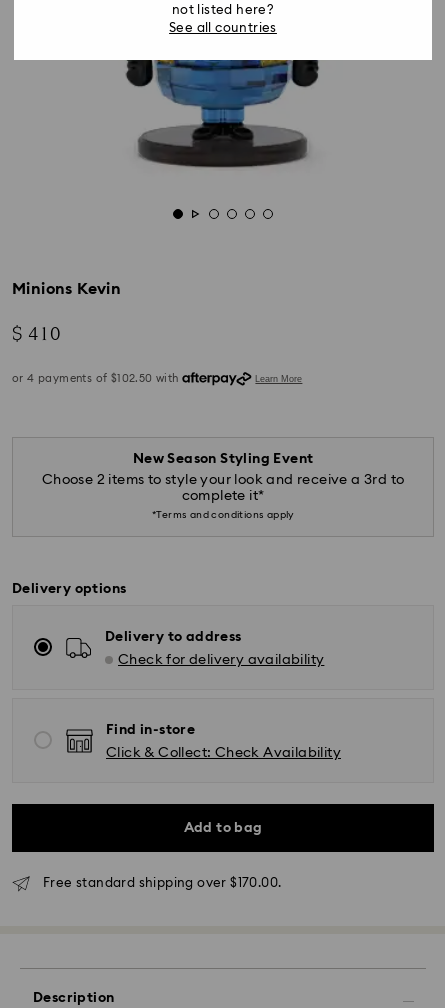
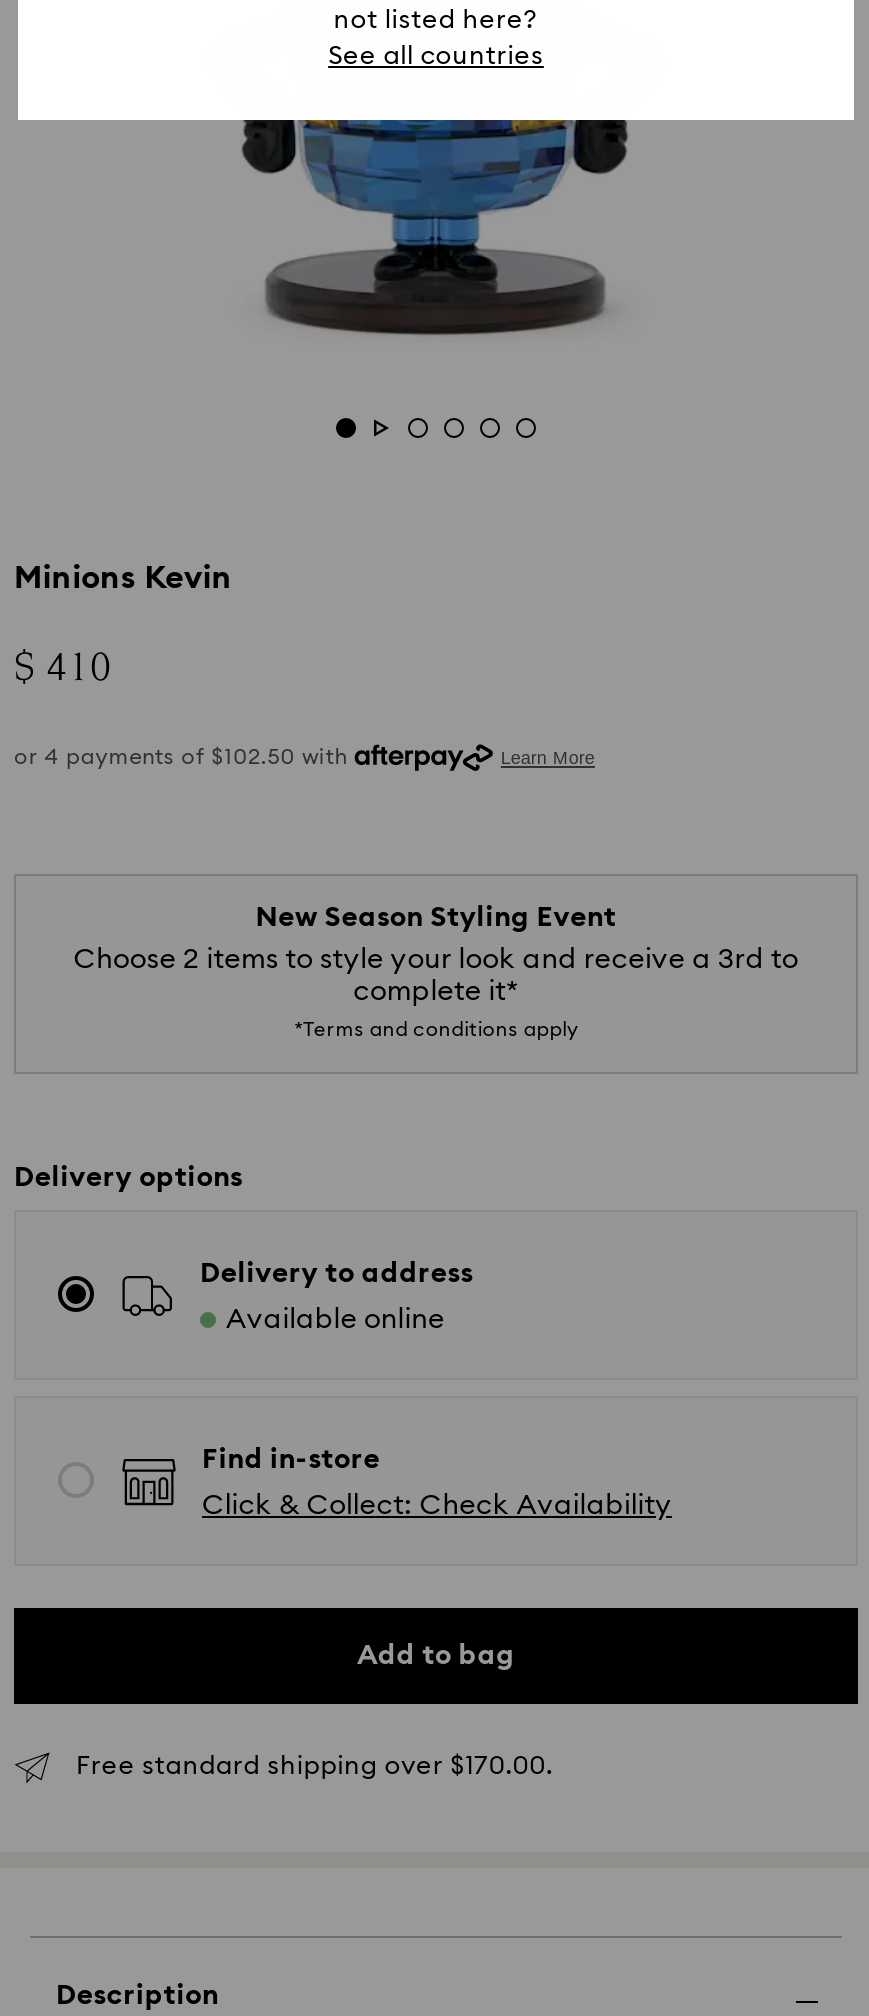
[118,653,324,667] Check for delivery availability -> [226,1306,445,1334] Available online

